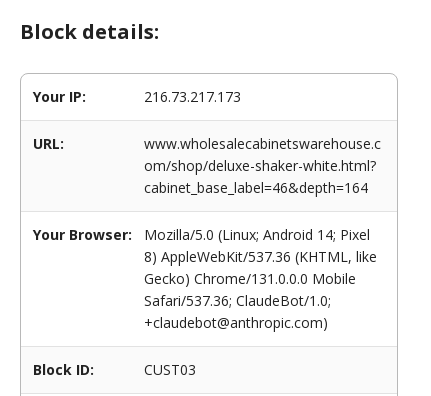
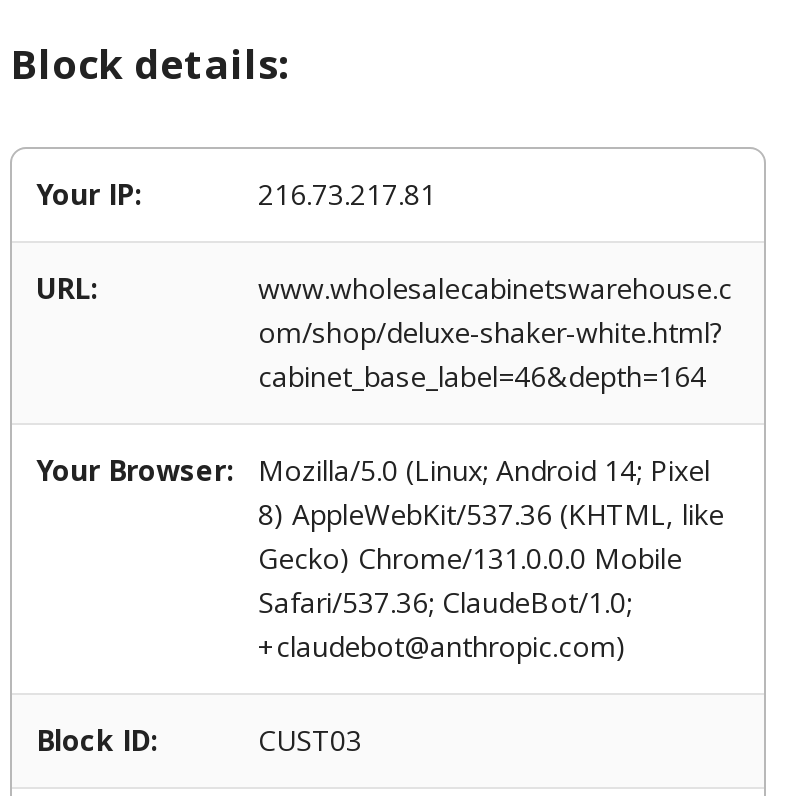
[144,87,241,106] 216.73.217.173 -> [258,175,436,213] 216.73.217.81

